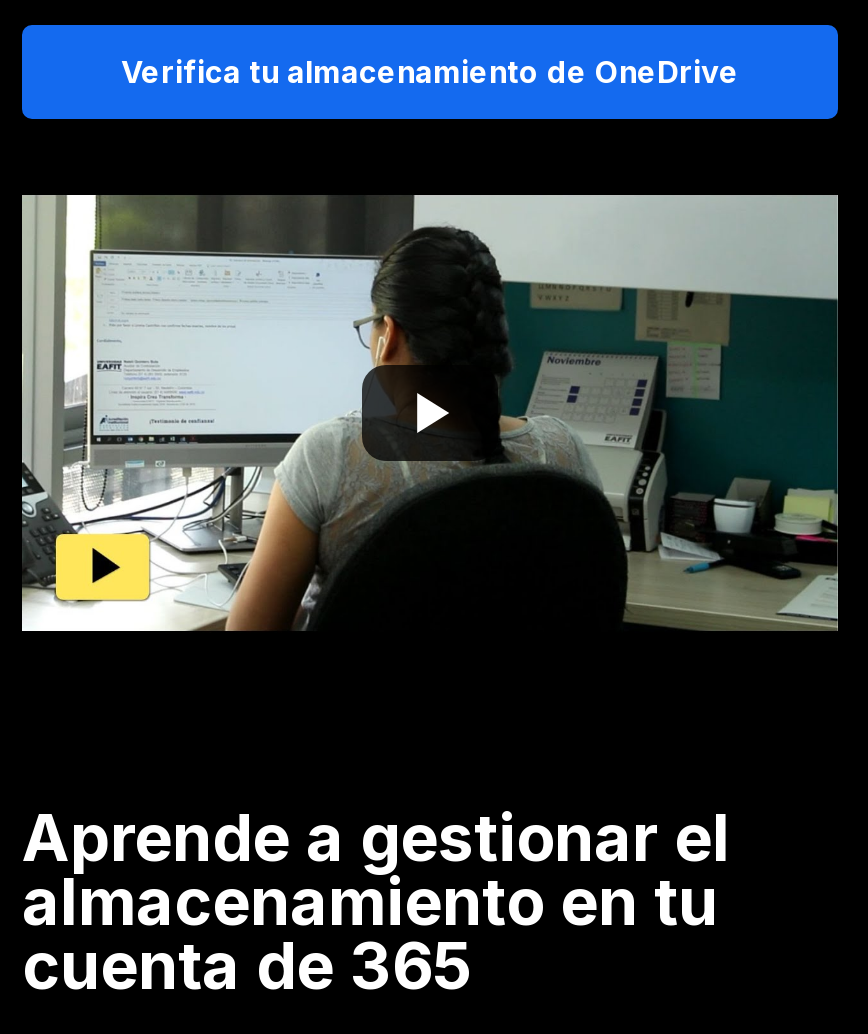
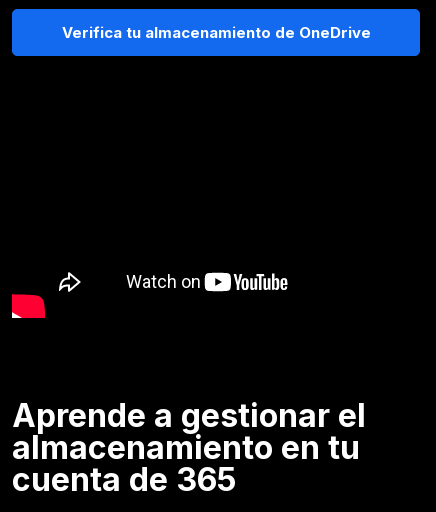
[20,193,840,643] [image] -> none

